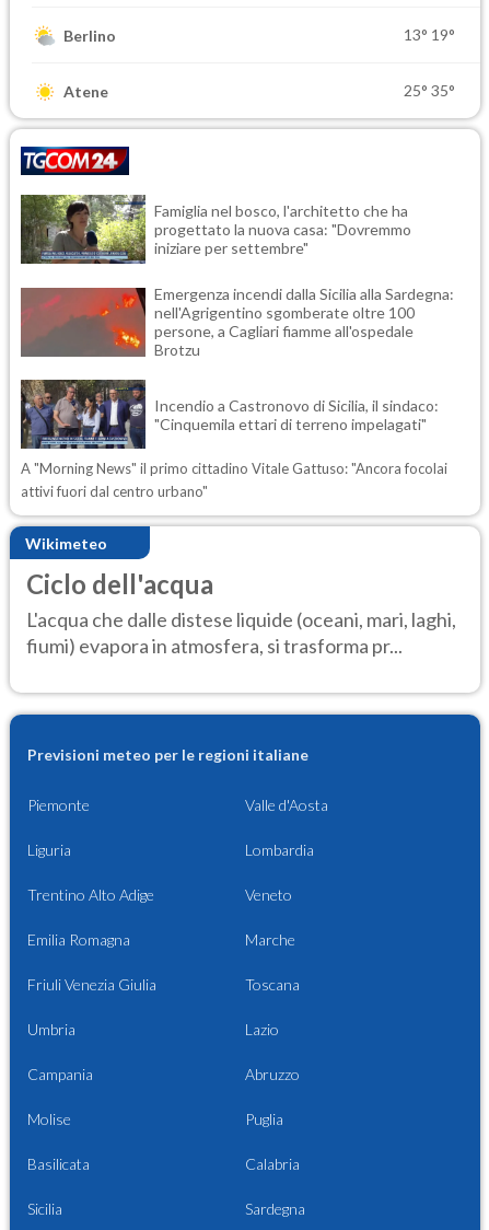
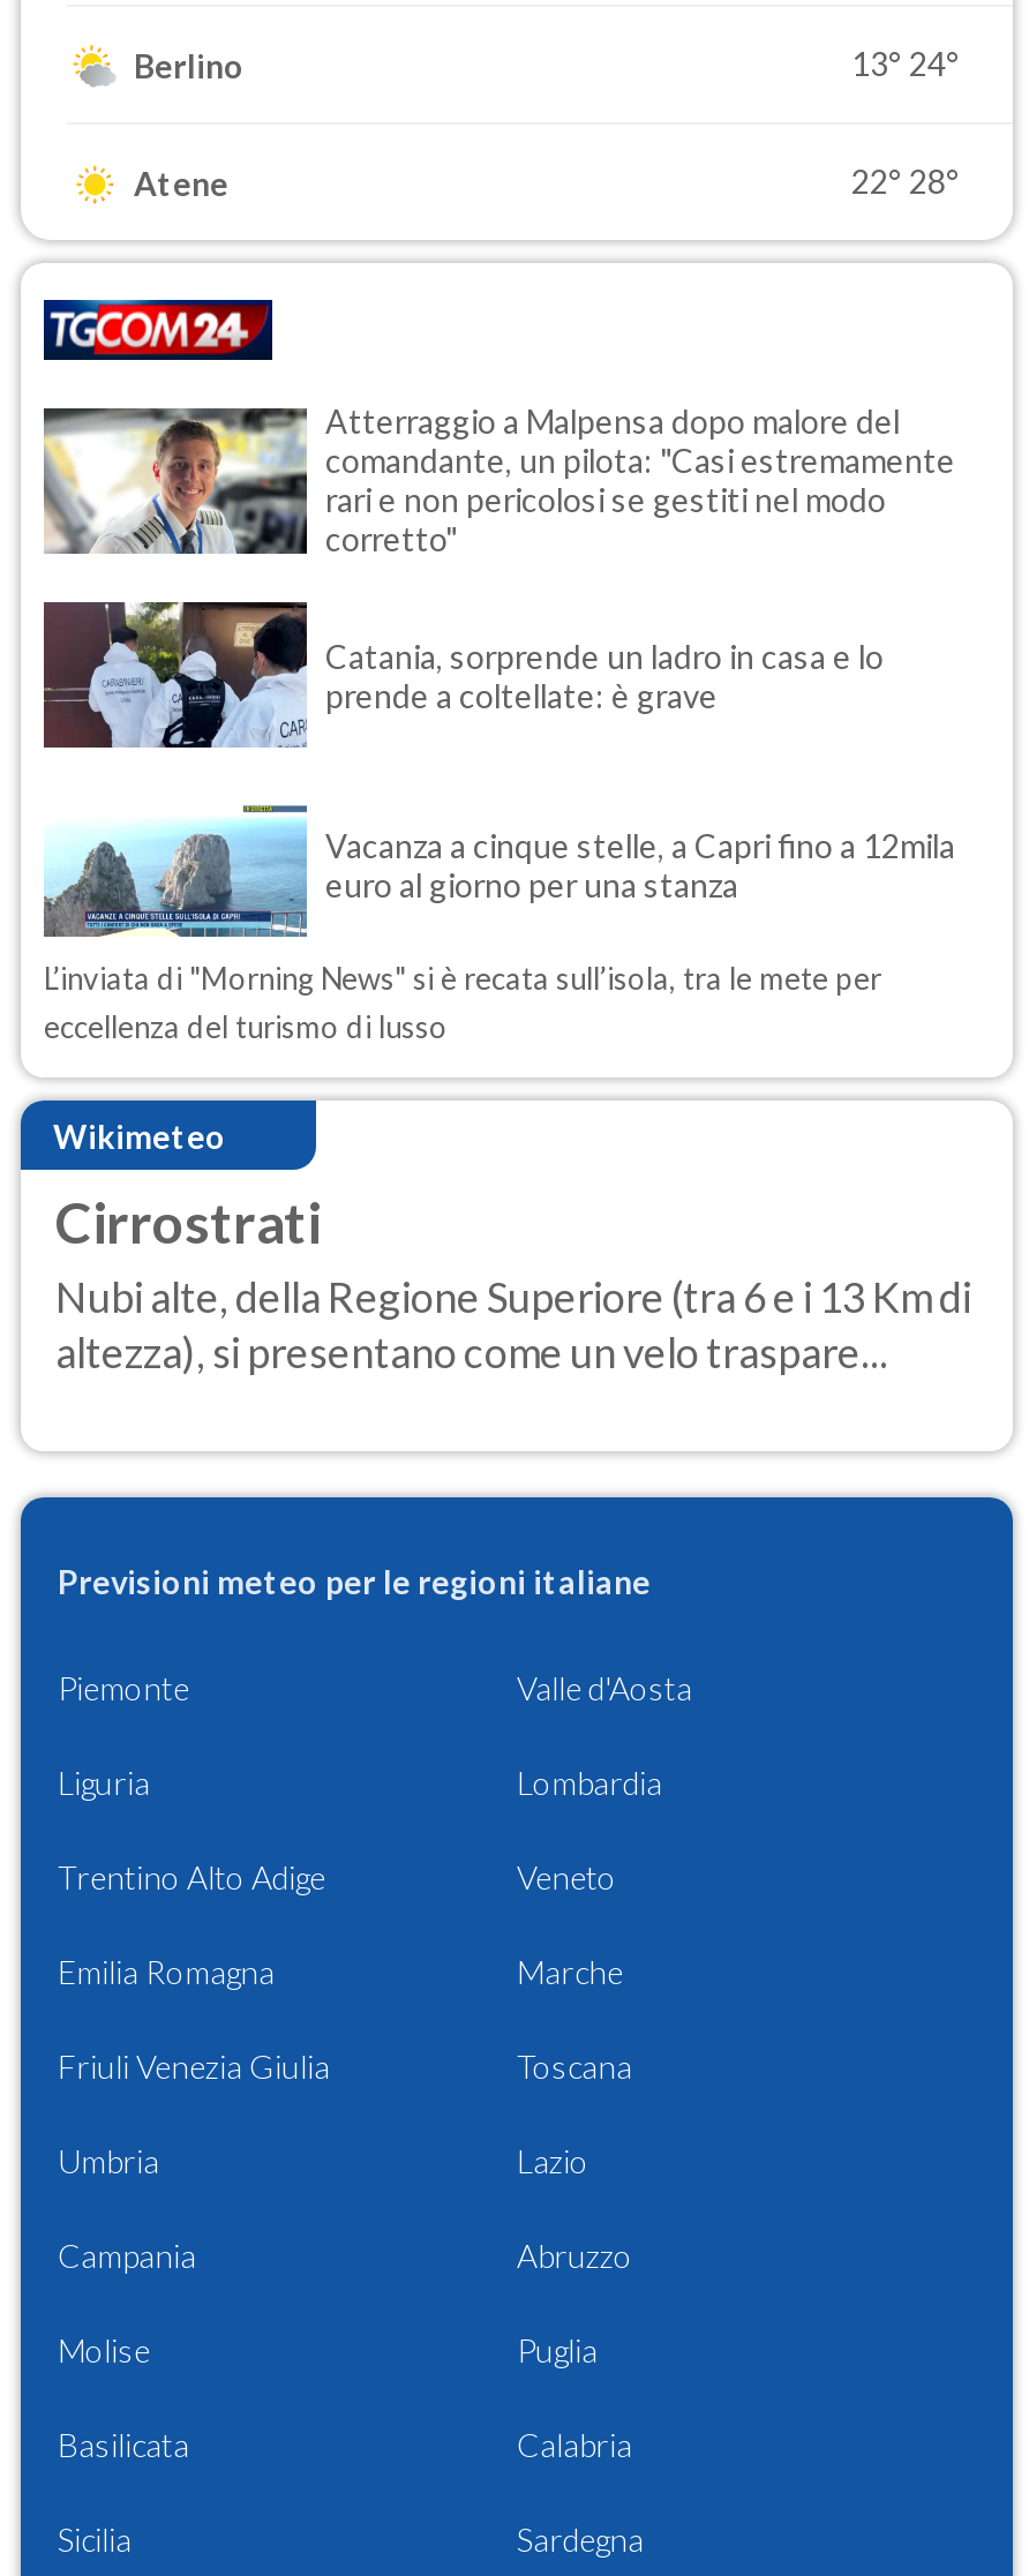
[404,25,455,44] 13° 19° -> [851,44,960,83] 13° 24°
[404,81,455,99] 25° 35° -> [851,161,960,200] 22° 28°
[20,194,411,267] [image] | Famiglia nel bosco, l'architetto che ha | progettato la nuova casa: "Dovremmo | iniziare per settembre" -> [44,401,955,559] [image] | Atterraggio a Malpensa dopo malore del | comandante, un pilota: "Casi estremamente | rari e non pericolosi se gestiti nel modo | corretto"
[20,285,454,359] [image] | Emergenza incendi dalla Sicilia alla Sardegna: | nell'Agrigentino sgomberate oltre 100 | persone, a Cagliari fiamme all'ospedale | Brotzu -> [44,598,884,750] [image] | Catania, sorprende un ladro in casa e lo | prende a coltellate: è grave
[20,379,439,450] [image] | Incendio a Castronovo di Sicilia, il sindaco: | "Cinquemila ettari di terreno impelagati" -> [44,791,955,939] [image] | Vacanza a cinque stelle, a Capri fino a 12mila | euro al giorno per una stanza
[21,460,447,501] A "Morning News" il primo cittadino Vitale Gattuso: "Ancora focolai | attivi fuori dal centro urbano" -> [44,961,881,1046] L’inviata di "Morning News" si è recata sull’isola, tra le mete per | eccellenza del turismo di lusso
[26,568,456,658] Ciclo dell'acqua | L'acqua che dalle distese liquide (oceani, mari, laghi, | fiumi) evapora in atmosfera, si trasforma pr... -> [55,1189,971,1377] Cirrostrati | Nubi alte, della Regione Superiore (tra 6 e i 13 Km di | altezza), si presentano come un velo traspare...

